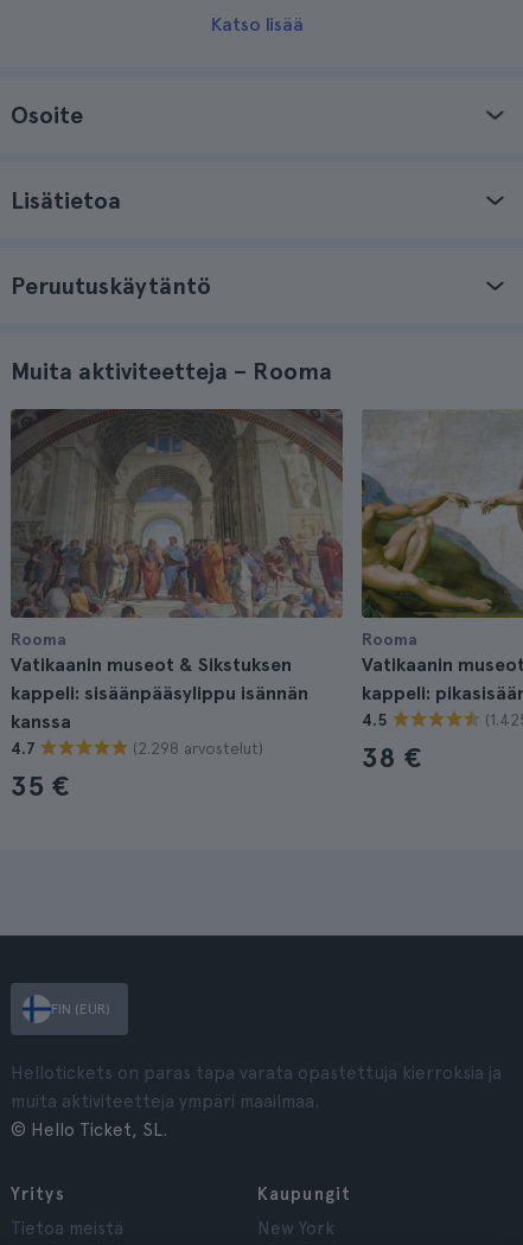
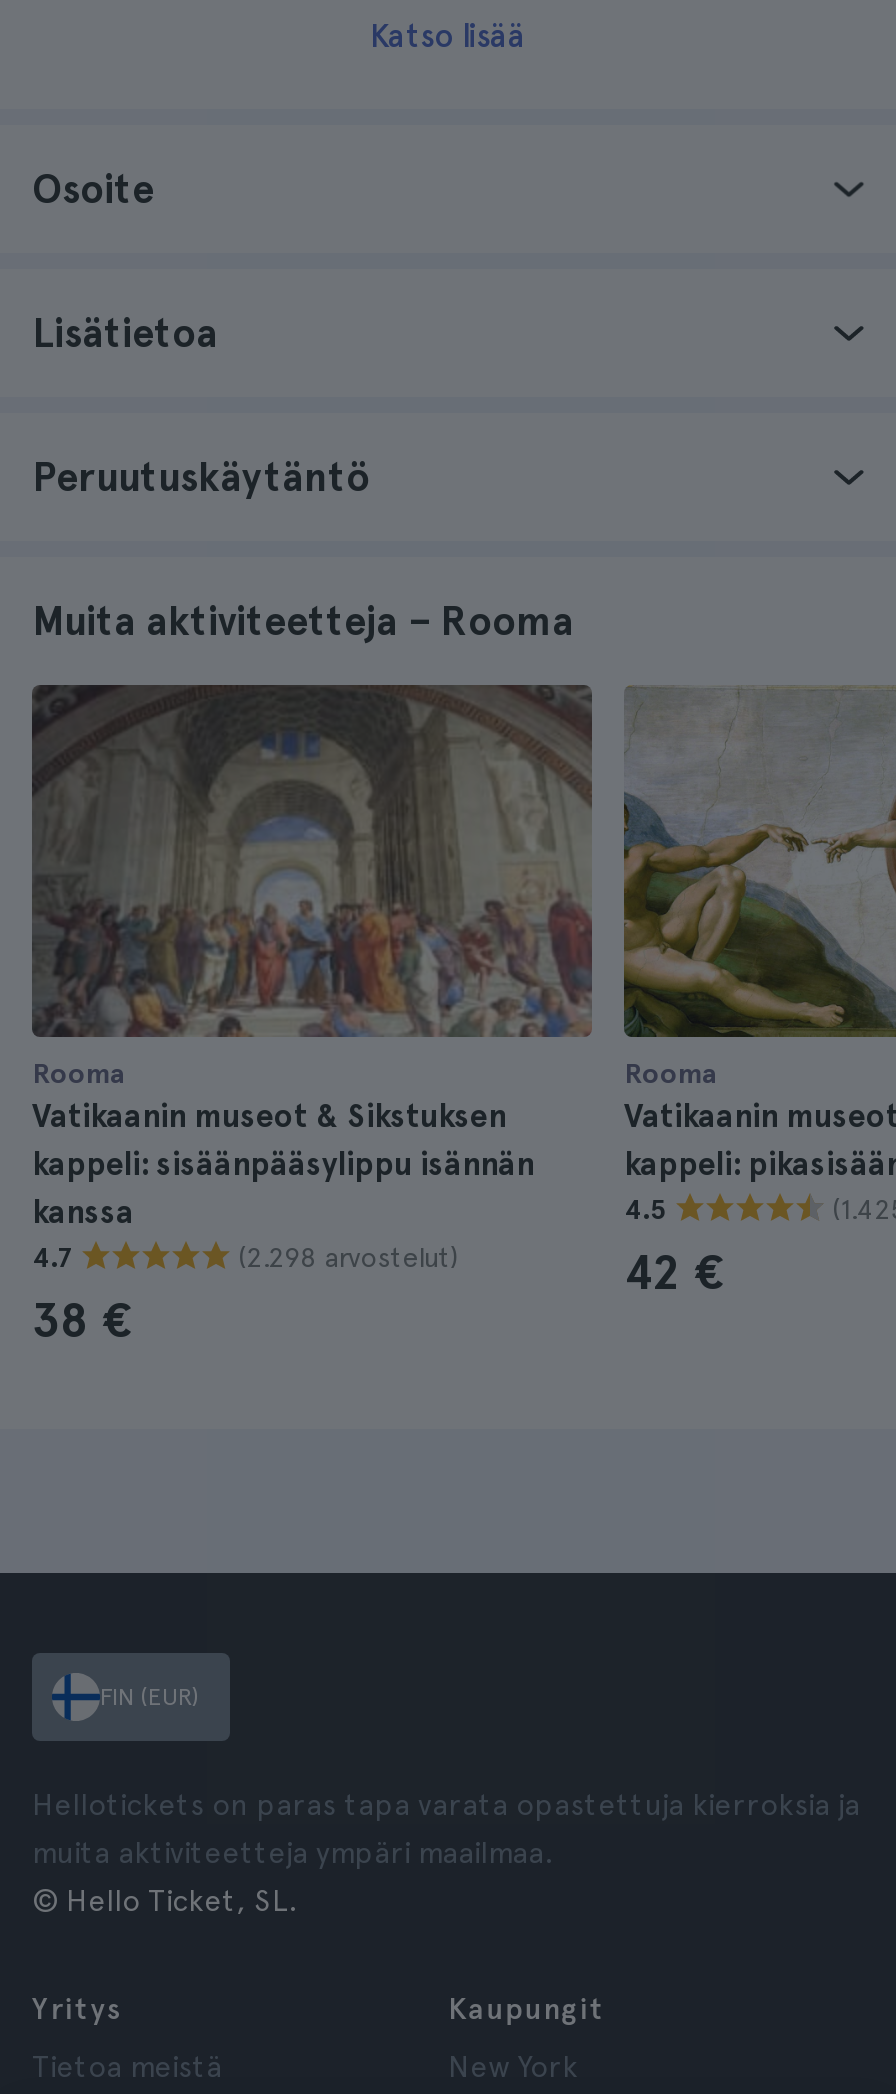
[362,740,422,774] 38 € -> [624,1243,726,1301] 42 €
[11,768,70,803] 35 € -> [32,1291,134,1349] 38 €

